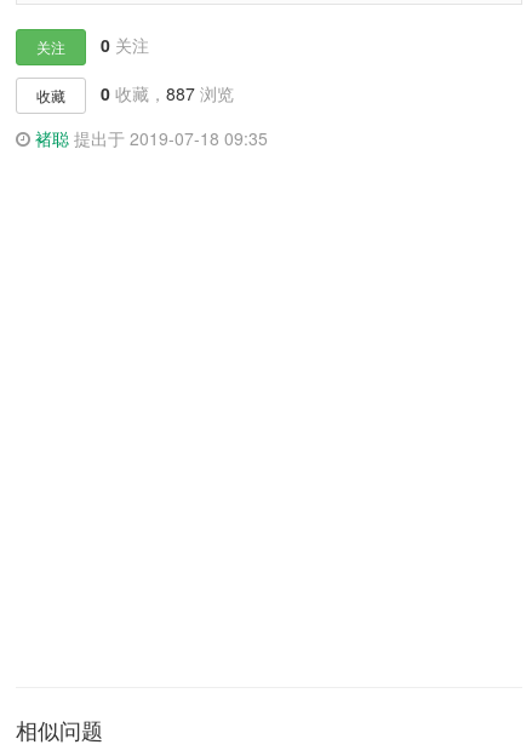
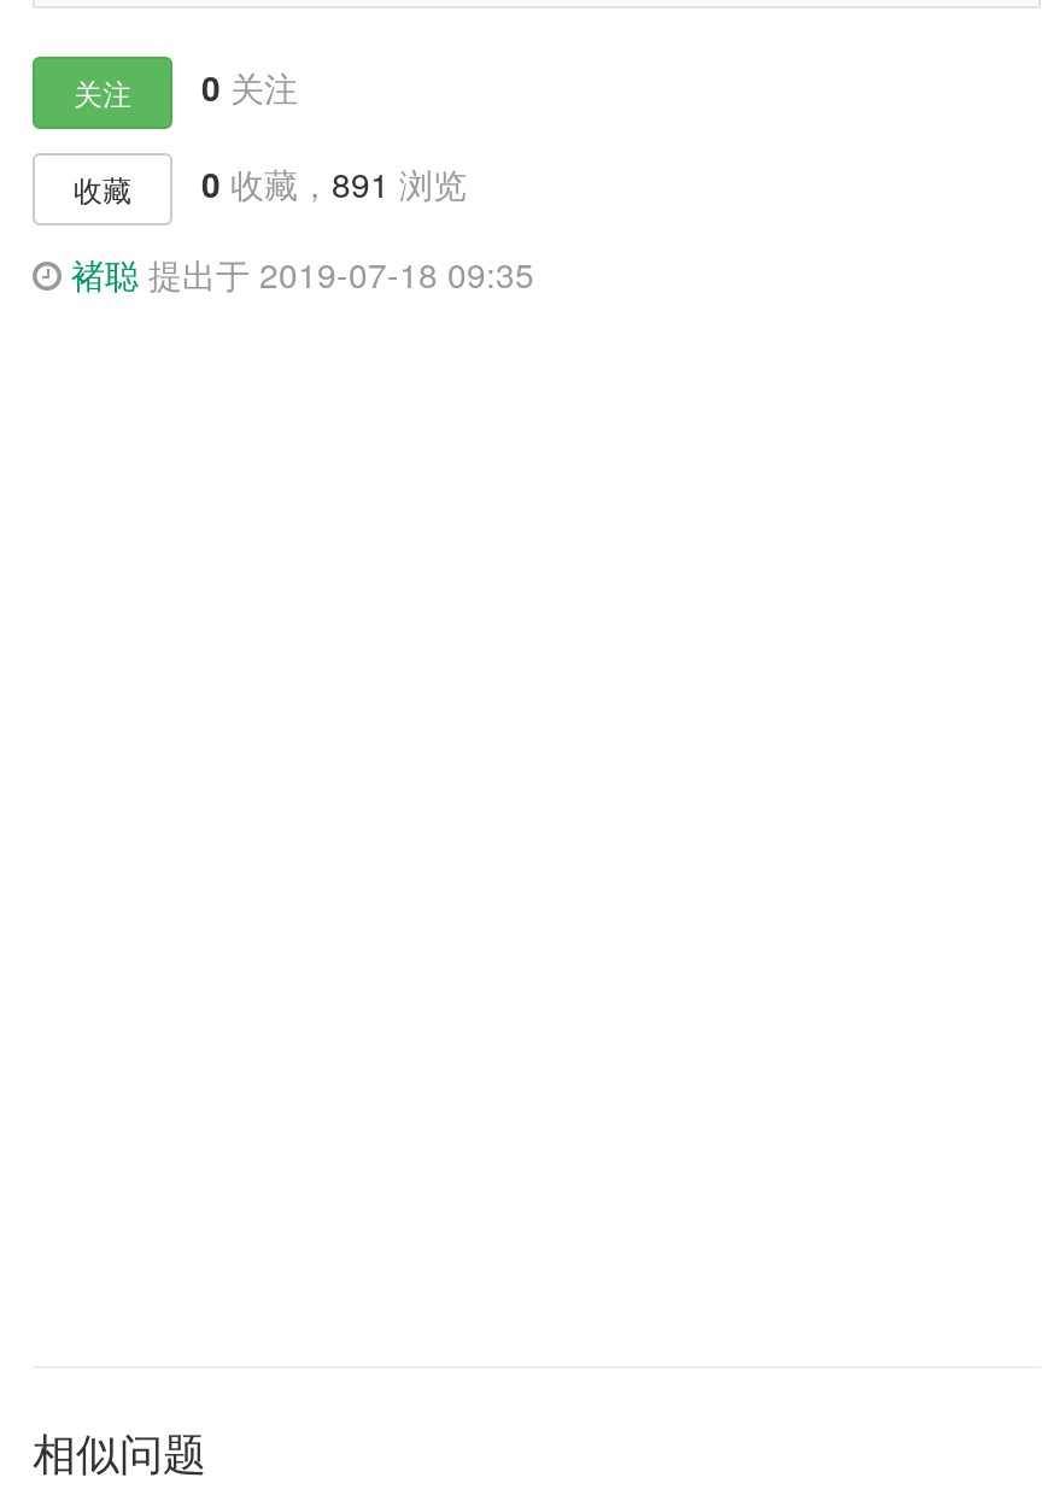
[36,81,234,105] 收藏 0收藏，887浏览 -> [74,160,467,209] 收藏 0收藏，891浏览

